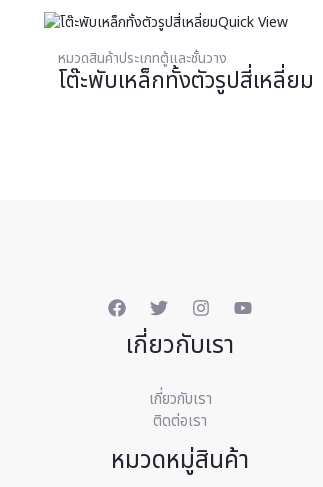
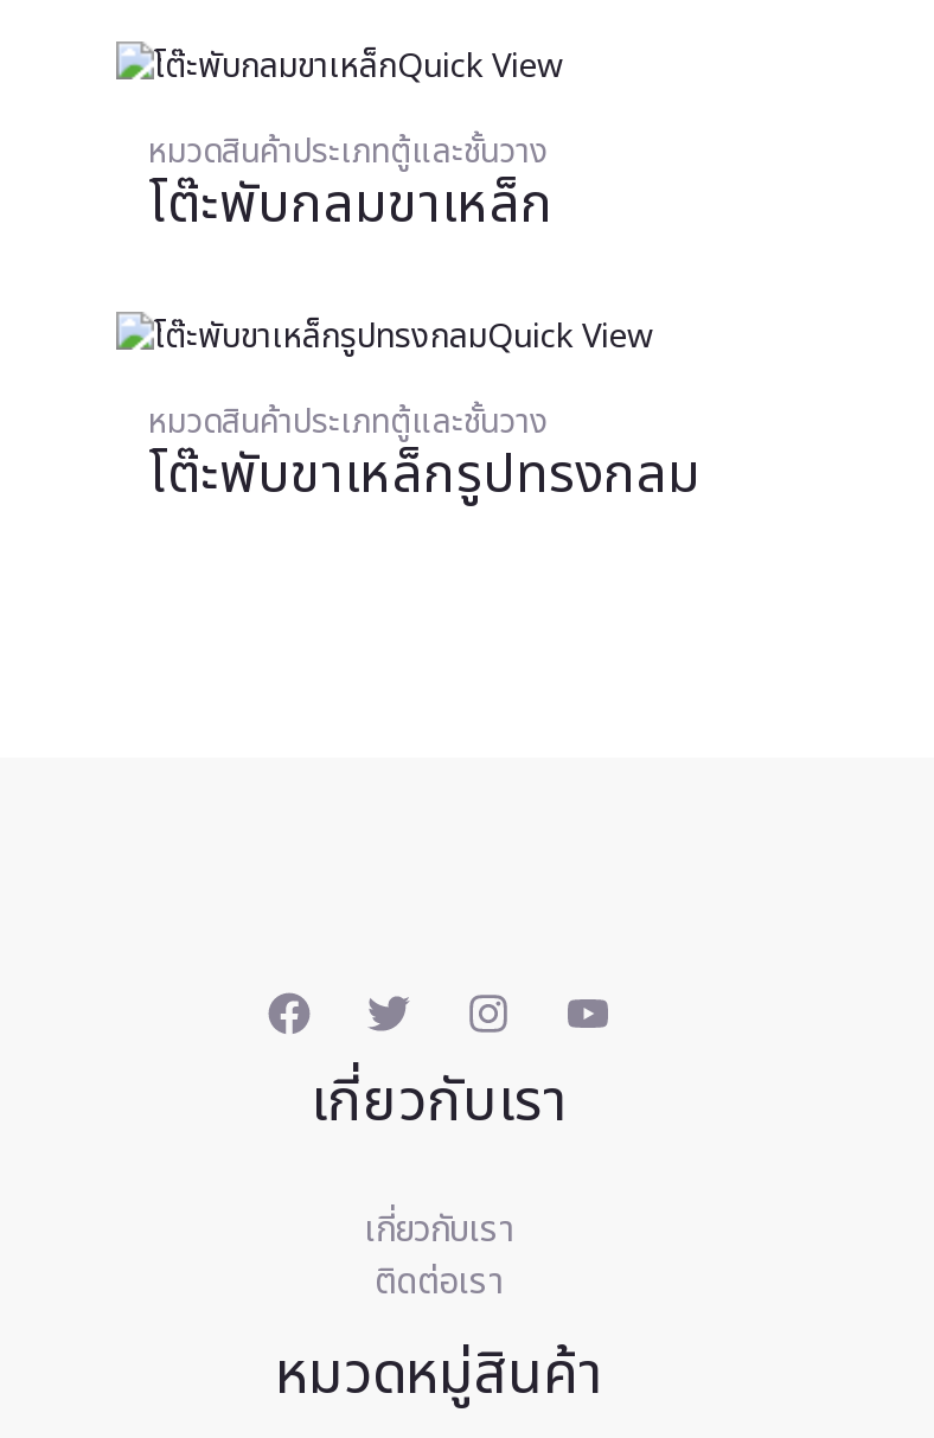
[57,64,313,98] โต๊ะพับเหล็กทั้งตัวรูปสี่เหลี่ยม -> [148,166,700,517] โต๊ะพับกลมขาเหล็ก | Quick View | หมวดสินค้าประเภทตู้และชั้นวาง | โต๊ะพับขาเหล็กรูปทรงกลม

